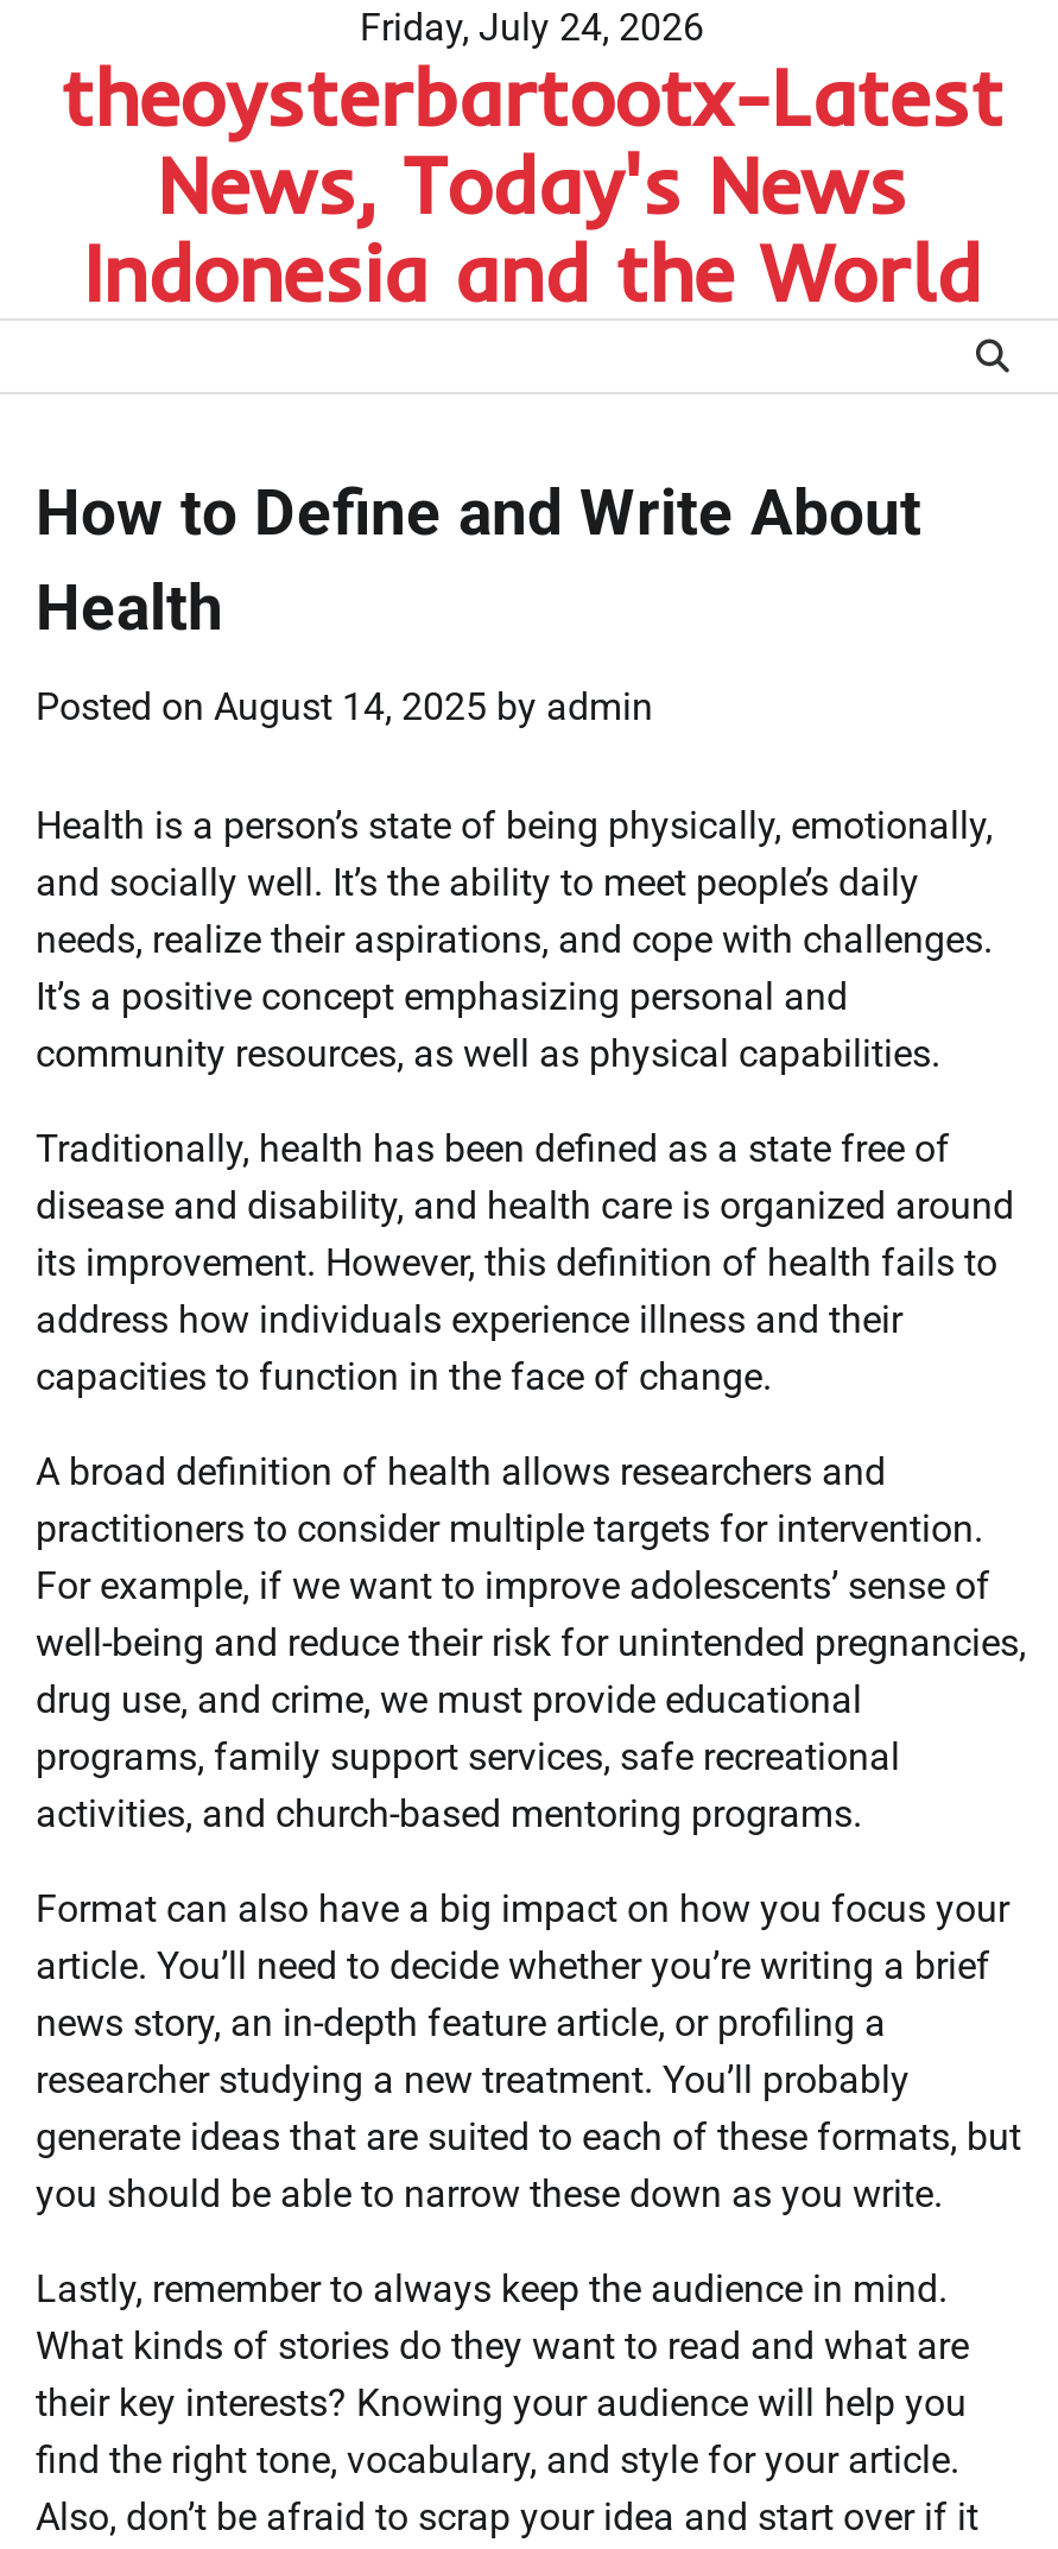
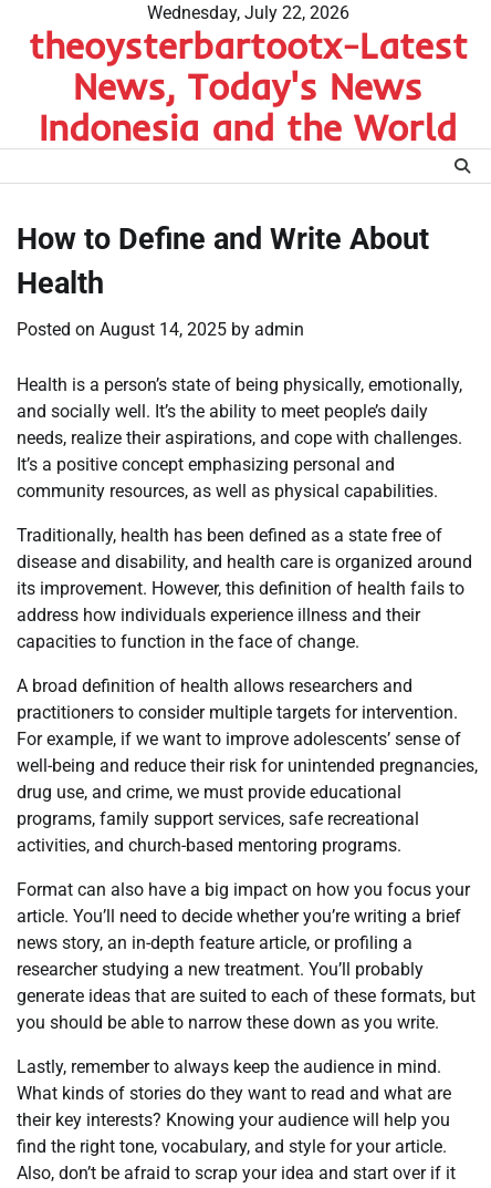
[360,5,704,50] Friday, July 24, 2026 -> [147,2,349,23] Wednesday, July 22, 2026

